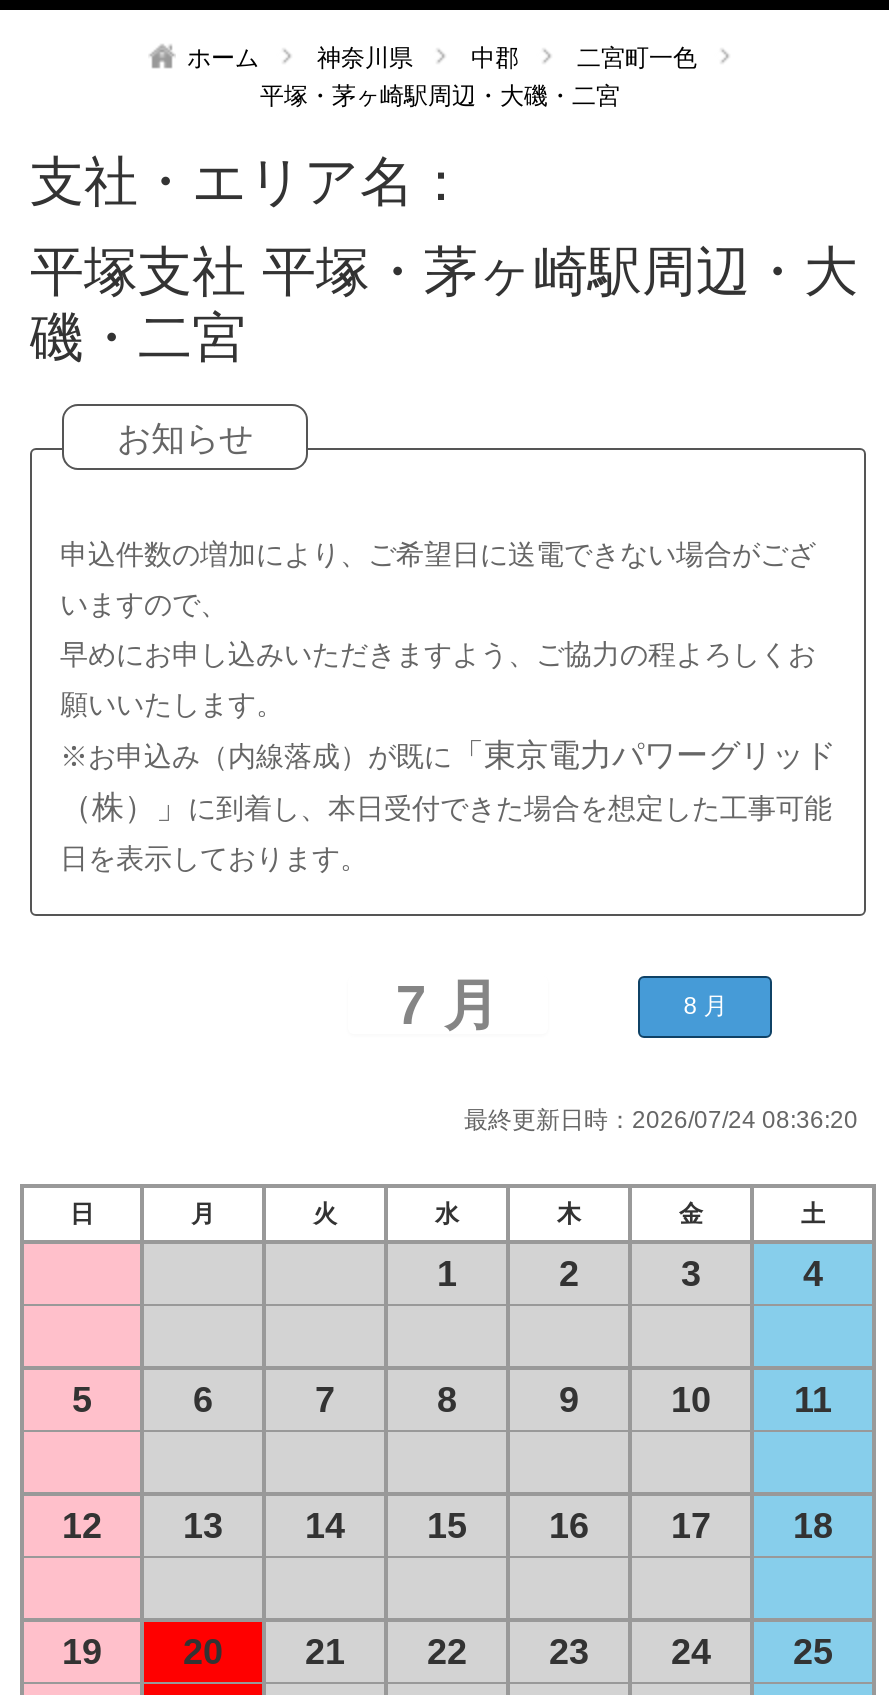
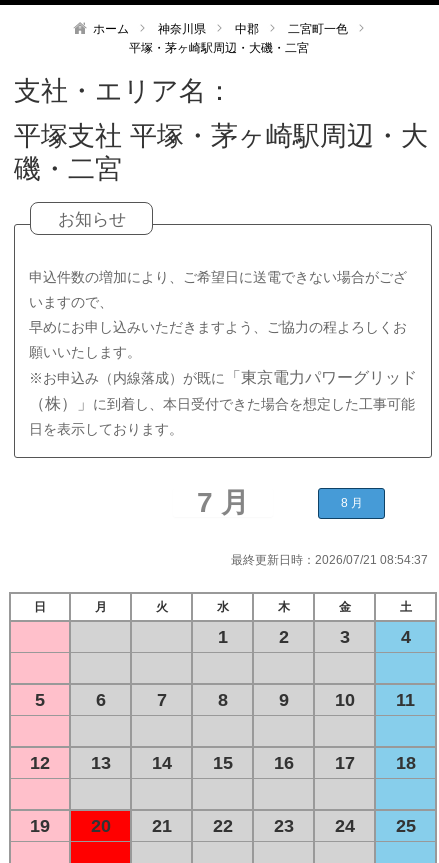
[464,1106,858,1134] 最終更新日時：2026/07/24 08:36:20 -> [231,553,428,567] 最終更新日時：2026/07/21 08:54:37

